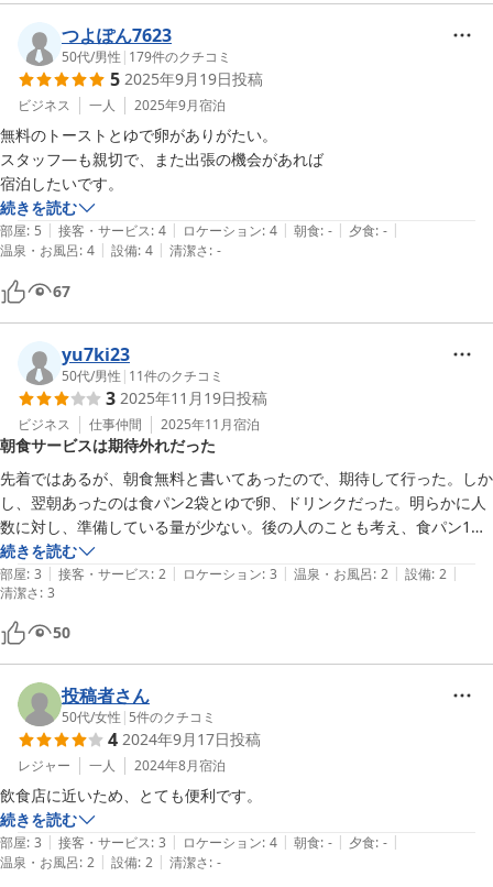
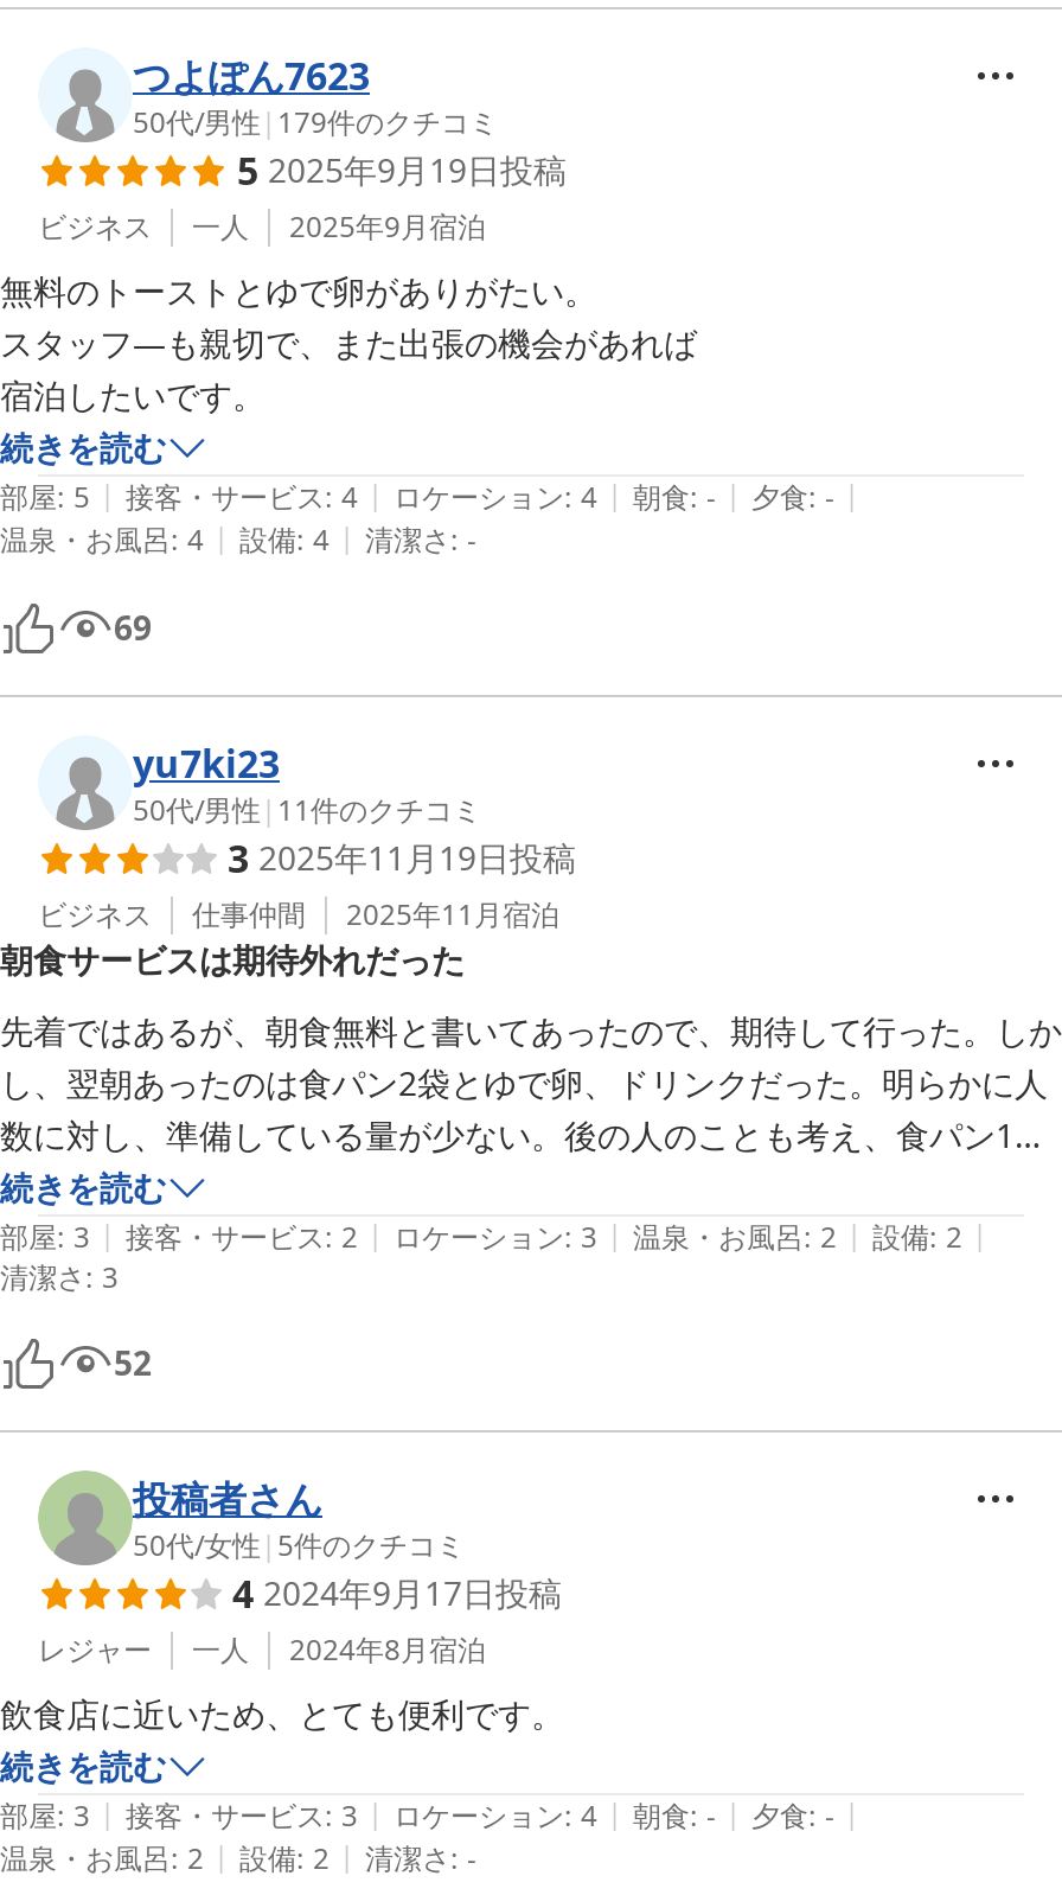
[53,281,70,302] 67 -> [114,605,152,650] 69
[53,622,70,643] 50 -> [114,1340,152,1385] 52

